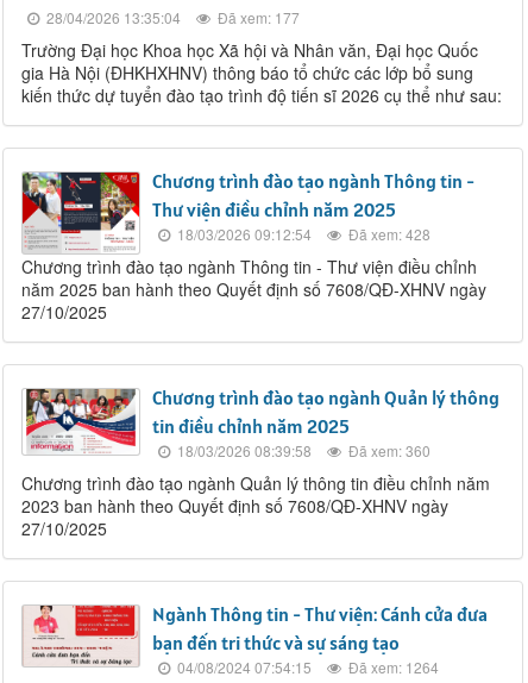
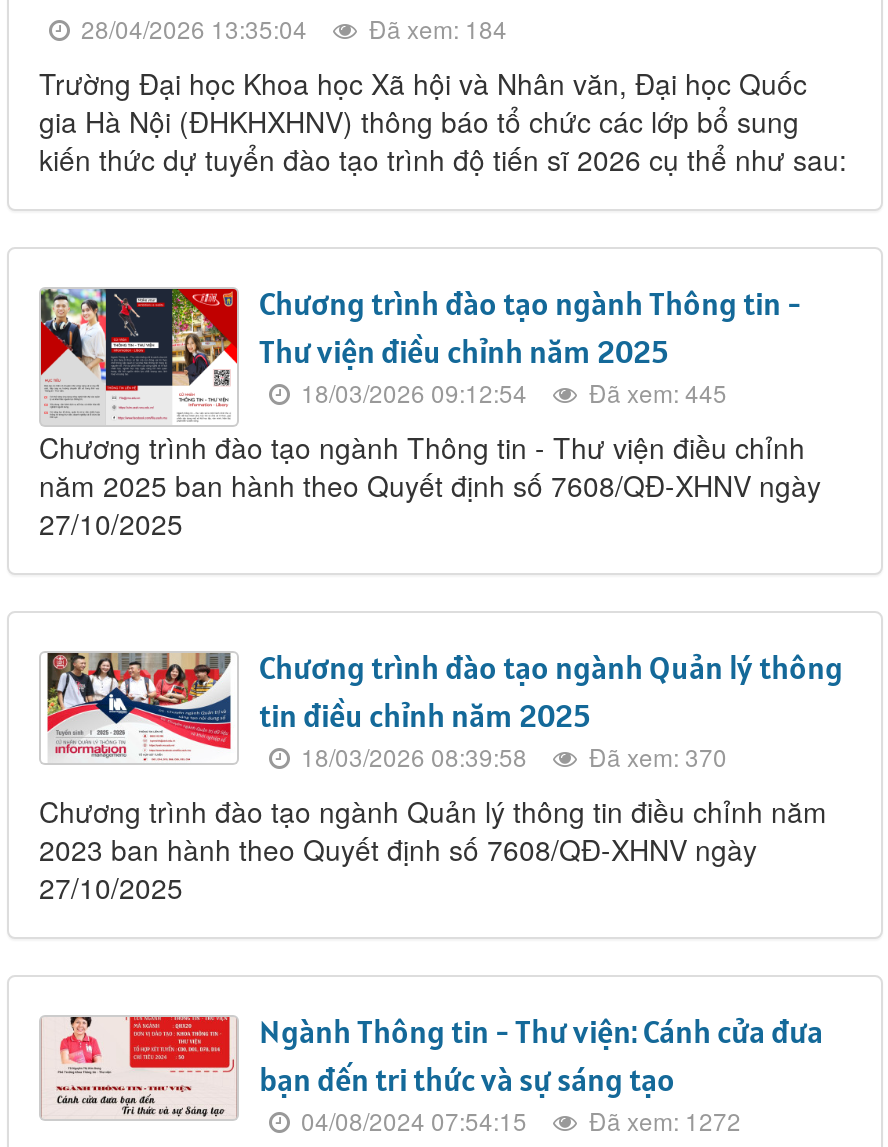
[43,7,300,27] 28/04/2026 13:35:04 Đã xem: 177 -> [75,11,507,45] 28/04/2026 13:35:04 Đã xem: 184
[174,224,430,244] 18/03/2026 09:12:54 Đã xem: 428 -> [295,375,727,409] 18/03/2026 09:12:54 Đã xem: 445
[174,440,430,460] 18/03/2026 08:39:58 Đã xem: 360 -> [295,739,727,773] 18/03/2026 08:39:58 Đã xem: 370
[174,657,439,677] 04/08/2024 07:54:15 Đã xem: 1264 -> [295,1103,741,1137] 04/08/2024 07:54:15 Đã xem: 1272

